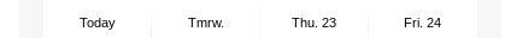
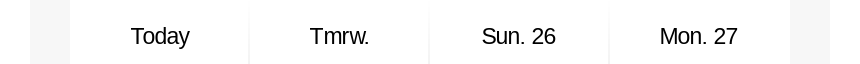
[291,15,336,29] Thu. 23 -> [481,25,555,49] Sun. 26
[404,15,441,29] Fri. 24 -> [660,25,738,49] Mon. 27

